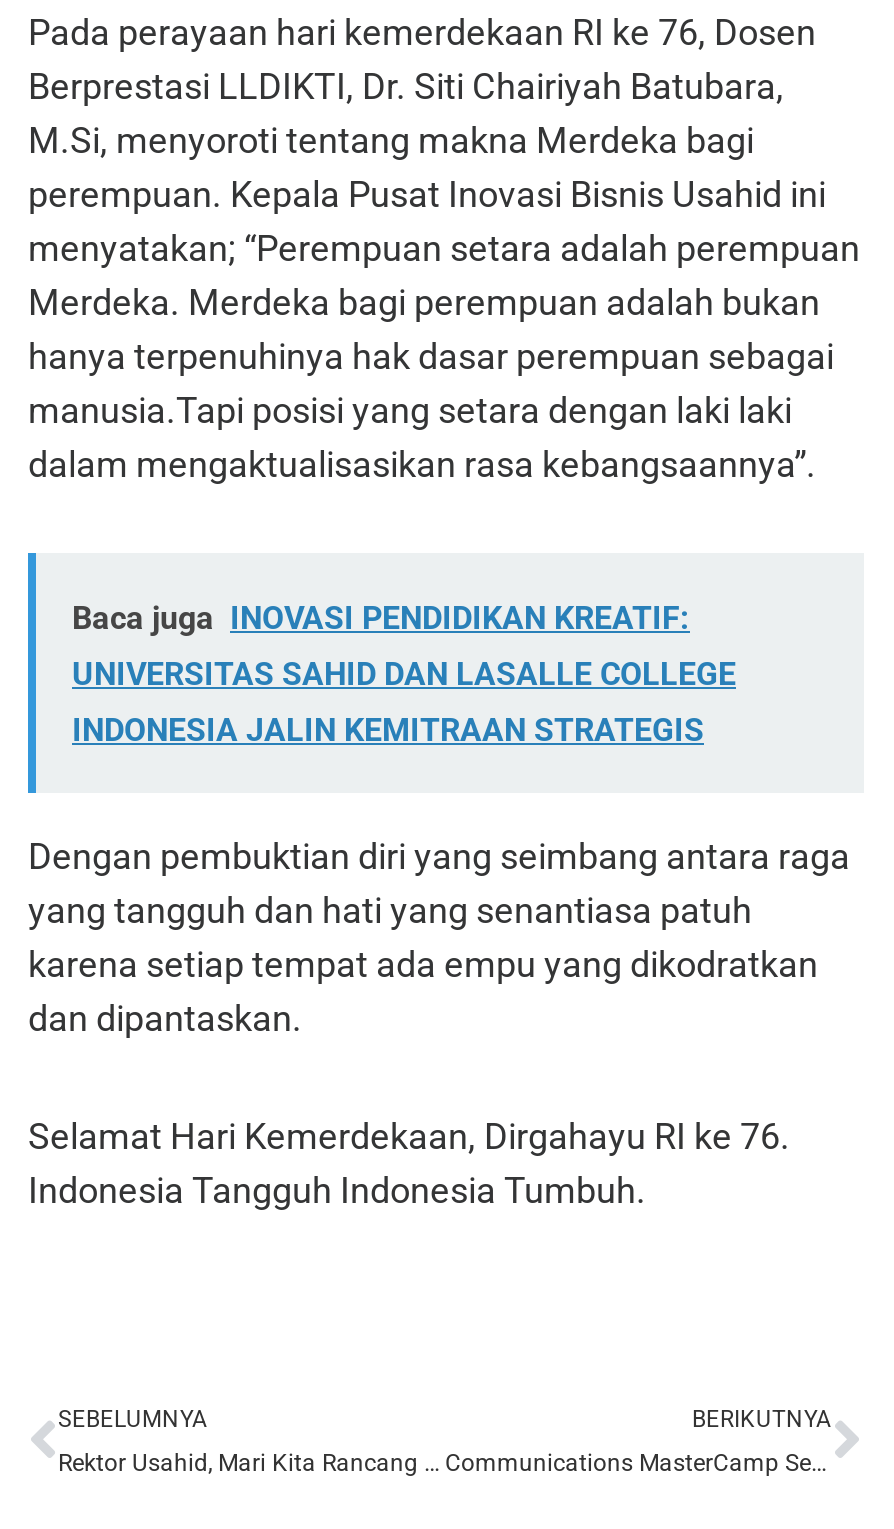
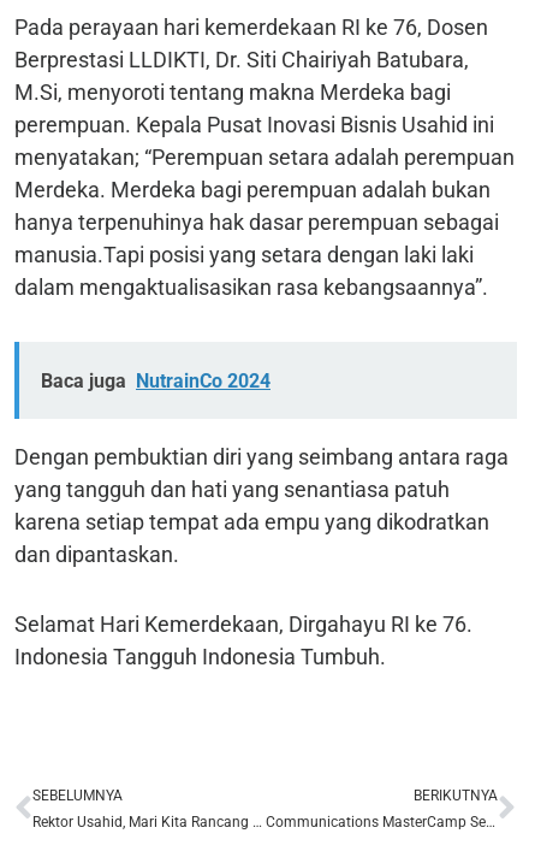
[72,599,736,749] Baca juga INOVASI PENDIDIKAN KREATIF: | UNIVERSITAS SAHID DAN LASALLE COLLEGE | INDONESIA JALIN KEMITRAAN STRATEGIS -> [41,369,271,392] Baca juga NutrainCo 2024

